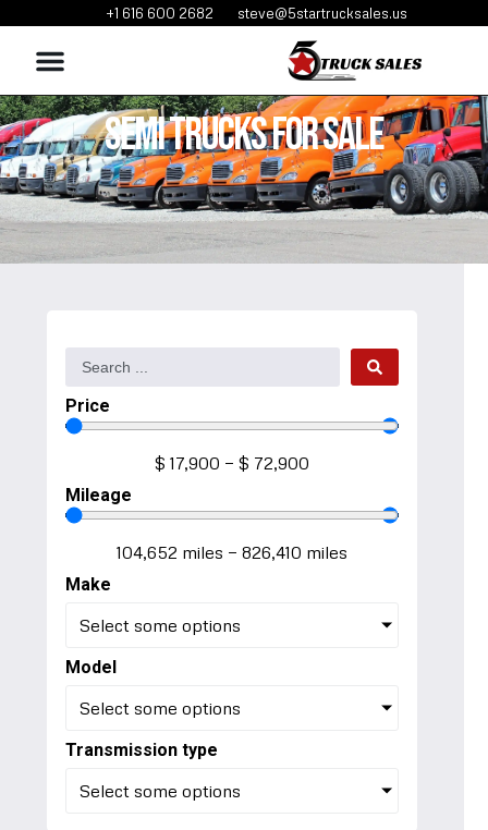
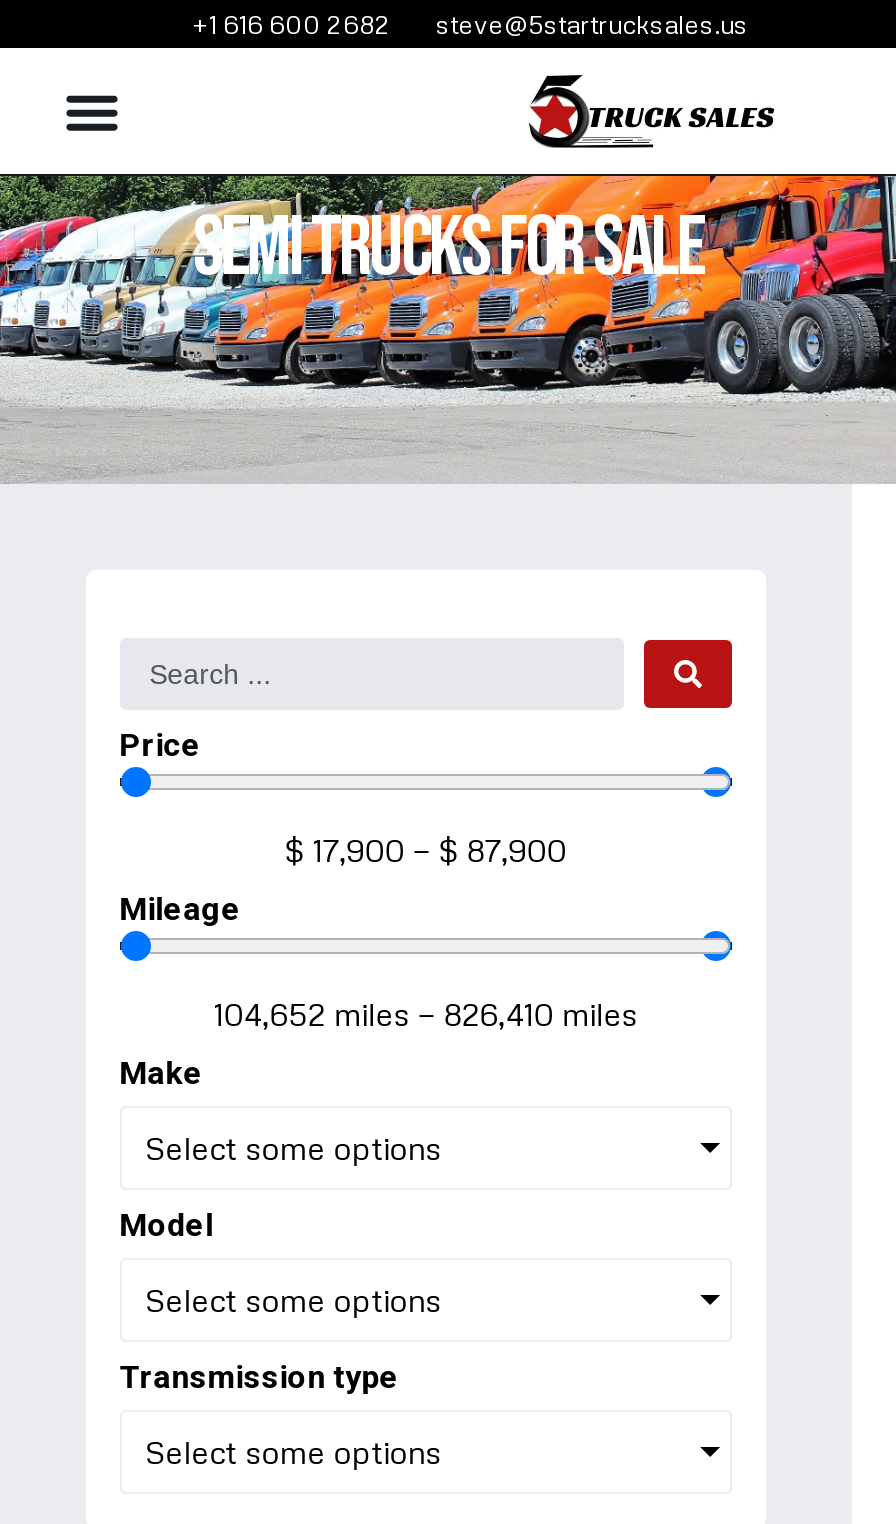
[154,452,309,473] $ 17,900 — $ 72,900 -> [285,829,567,869] $ 17,900 — $ 87,900

